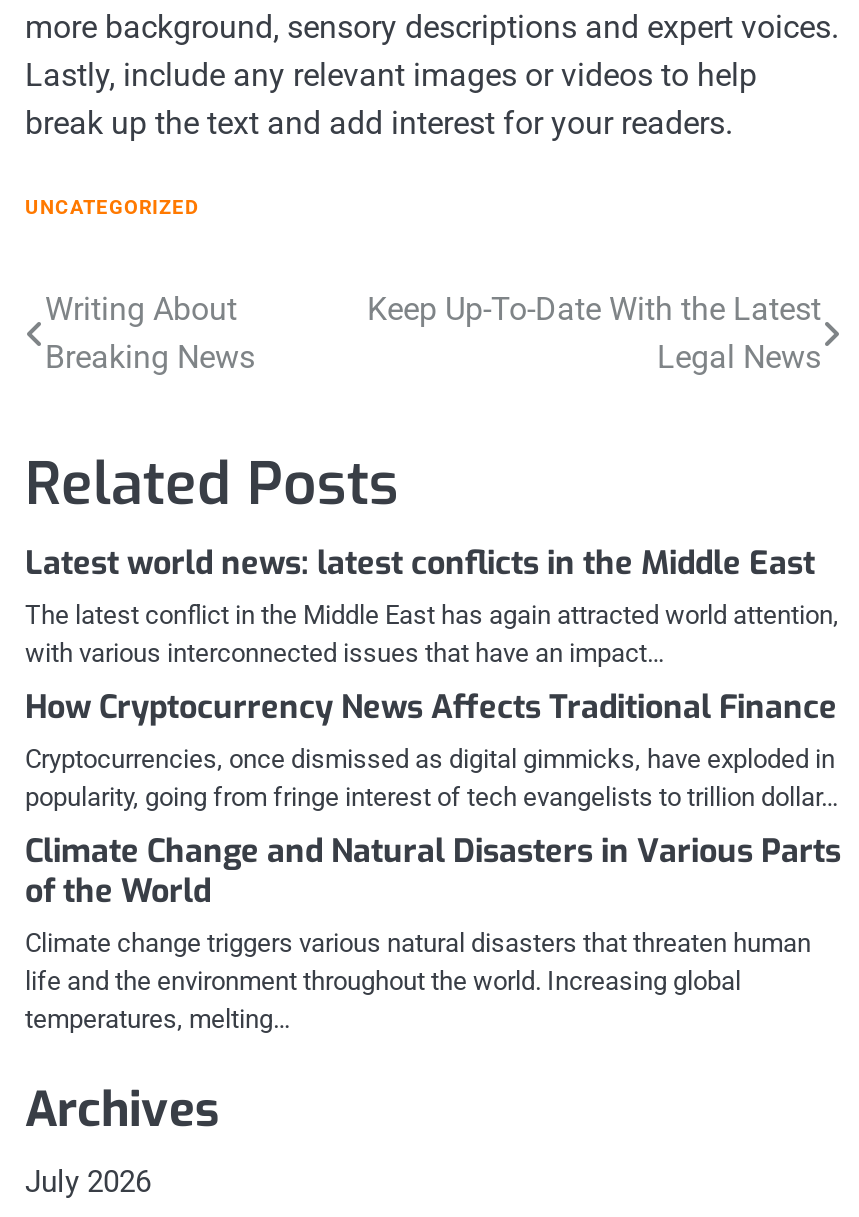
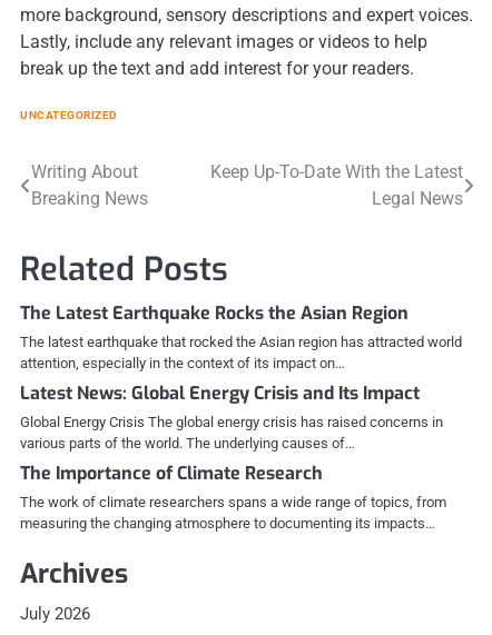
[25,543,841,1035] Latest world news: latest conflicts in the Middle East | The latest conflict in the Middle East has again attracted world attention, | with various interconnected issues that have an impact… | How Cryptocurrency News Affects Traditional Finance | Cryptocurrencies, once dismissed as digital gimmicks, have exploded in | popularity, going from fringe interest of tech evangelists to trillion dollar… | Climate Change and Natural Disasters in Various Parts | of the World | Climate change triggers various natural disasters that threaten human | life and the environment throughout the world. Increasing global | temperatures, melting… -> [20,302,462,532] The Latest Earthquake Rocks the Asian Region | The latest earthquake that rocked the Asian region has attracted world | attention, especially in the context of its impact on… | Latest News: Global Energy Crisis and Its Impact | Global Energy Crisis The global energy crisis has raised concerns in | various parts of the world. The underlying causes of… | The Importance of Climate Research | The work of climate researchers spans a wide range of topics, from | measuring the changing atmosphere to documenting its impacts…

